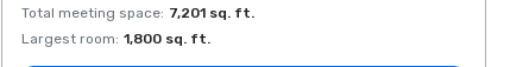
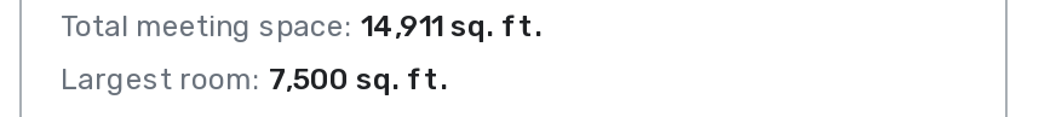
[21,5,254,21] Total meeting space: 7,201 sq. ft. -> [61,10,543,43] Total meeting space: 14,911 sq. ft.
[21,31,210,47] Largest room: 1,800 sq. ft. -> [61,63,448,96] Largest room: 7,500 sq. ft.

